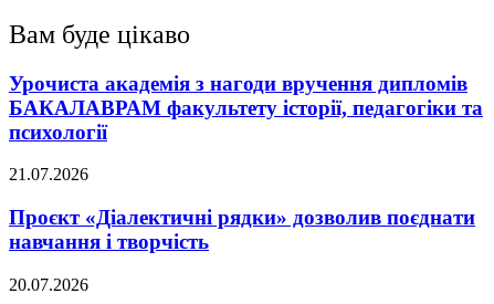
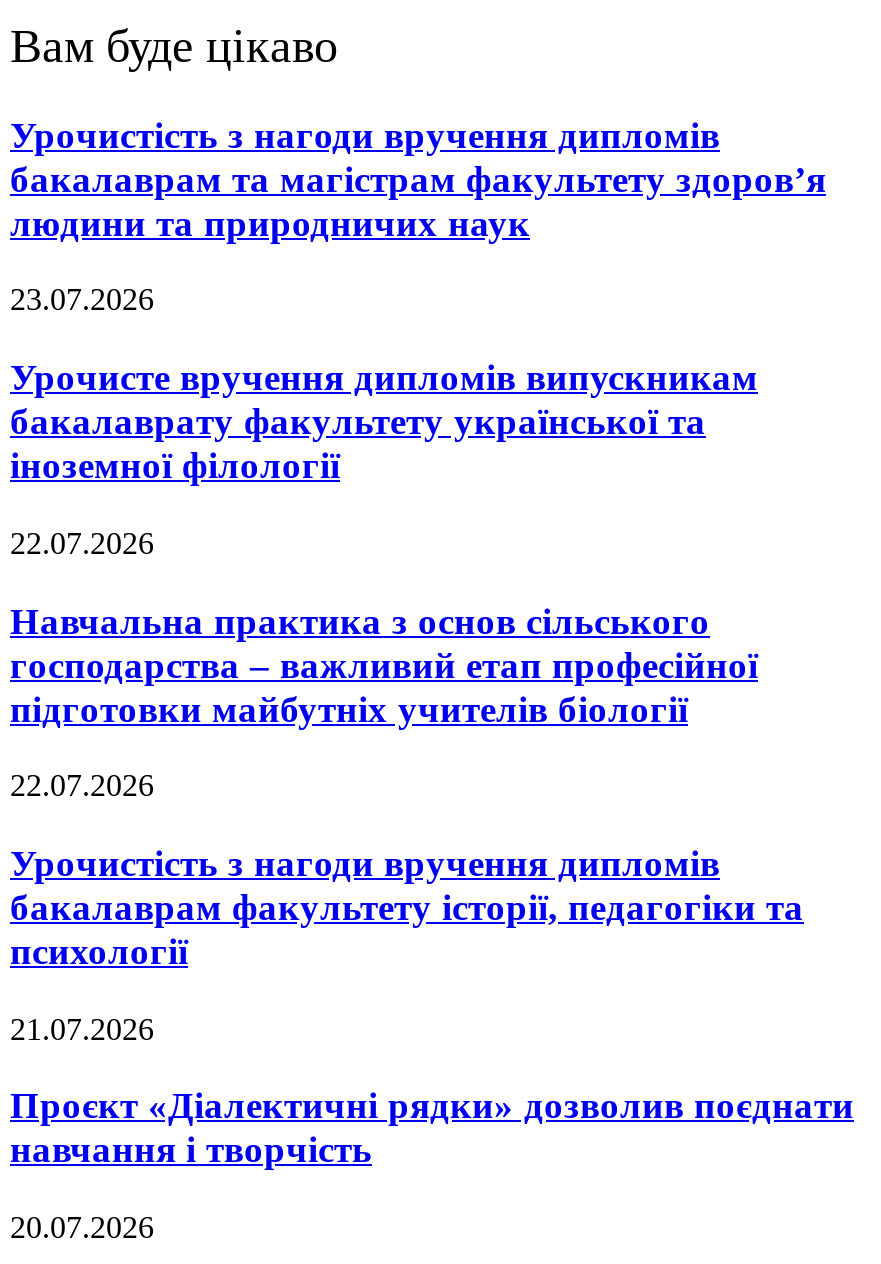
[9,71,483,119] Урочиста академія з нагоди вручення дипломів | БАКАЛАВРАМ факультету історії, педагогіки та -> [10,113,826,928] Урочистість з нагоди вручення дипломів | бакалаврам та магістрам факультету здоров’я | людини та природничих наук | 23.07.2026 | Урочисте вручення дипломів випускникам | бакалаврату факультету української та | іноземної філології | 22.07.2026 | Навчальна практика з основ сільського | господарства – важливий етап професійної | підготовки майбутніх учителів біології | 22.07.2026 | Урочистість з нагоди вручення дипломів | бакалаврам факультету історії, педагогіки та

